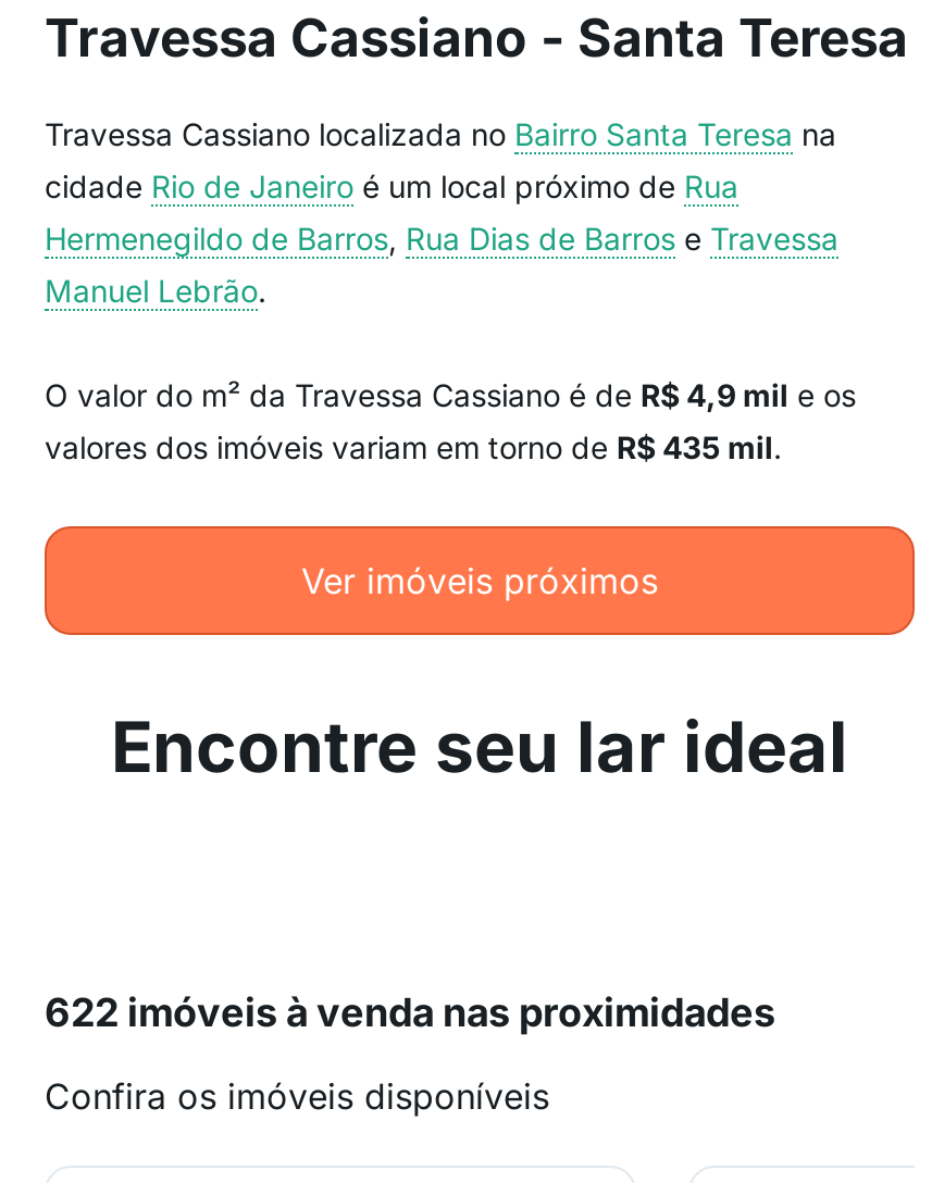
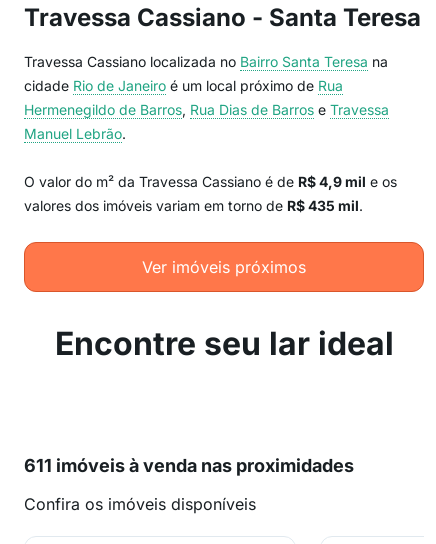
[45,989,775,1035] 622 imóveis à venda nas proximidades -> [24,455,354,476] 611 imóveis à venda nas proximidades

